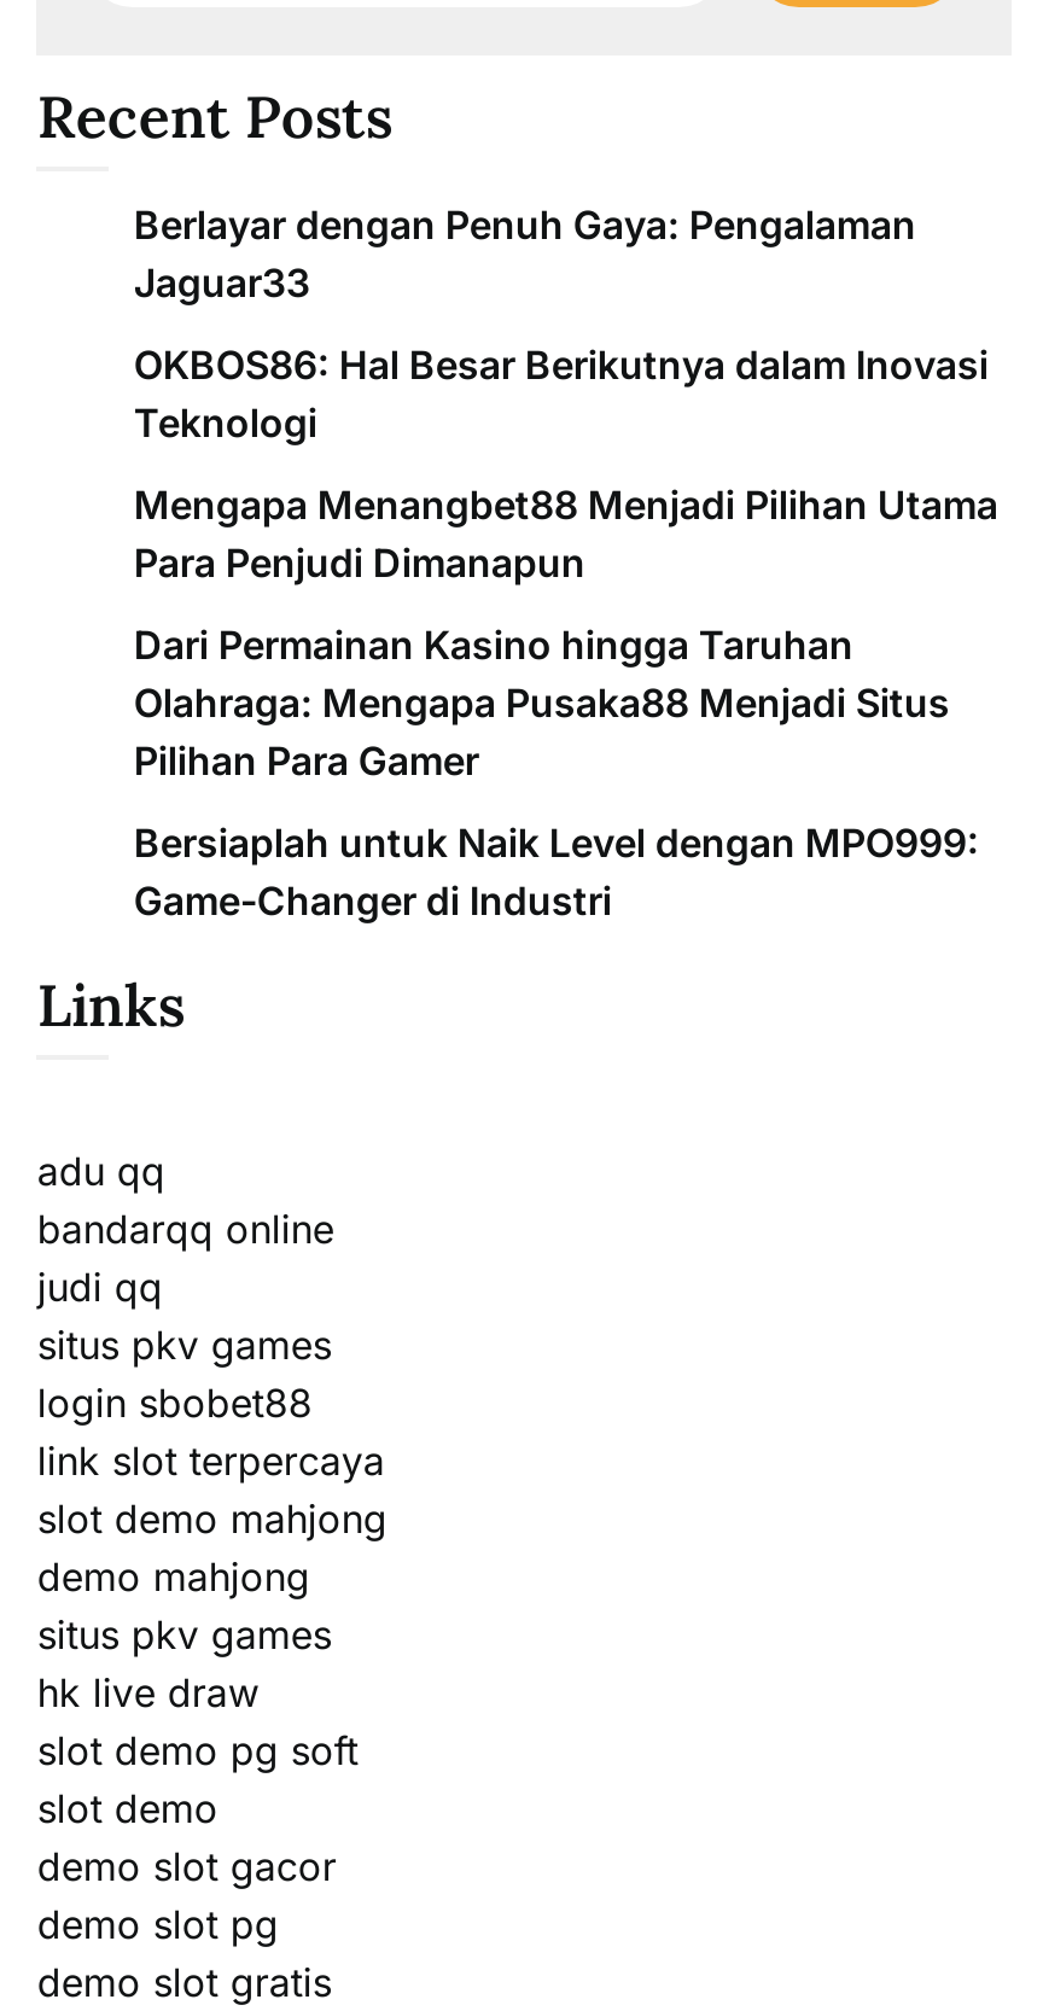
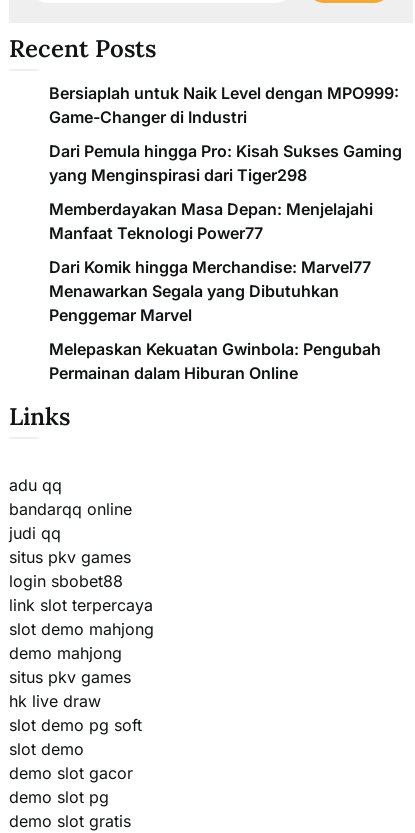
[134,200,998,785] Berlayar dengan Penuh Gaya: Pengalaman | Jaguar33 | OKBOS86: Hal Besar Berikutnya dalam Inovasi | Teknologi | Mengapa Menangbet88 Menjadi Pilihan Utama | Para Penjudi Dimanapun | Dari Permainan Kasino hingga Taruhan | Olahraga: Mengapa Pusaka88 Menjadi Situs | Pilihan Para Gamer -> none
moved [134,818,979,925] -> [49,83,399,127]: Bersiaplah untuk Naik Level dengan MPO999: | Game-Changer di Industri
none -> [49,141,402,383] Dari Pemula hingga Pro: Kisah Sukses Gaming | yang Menginspirasi dari Tiger298 | Memberdayakan Masa Depan: Menjelajahi | Manfaat Teknologi Power77 | Dari Komik hingga Merchandise: Marvel77 | Menawarkan Segala yang Dibutuhkan | Penggemar Marvel | Melepaskan Kekuatan Gwinbola: Pengubah | Permainan dalam Hiburan Online

